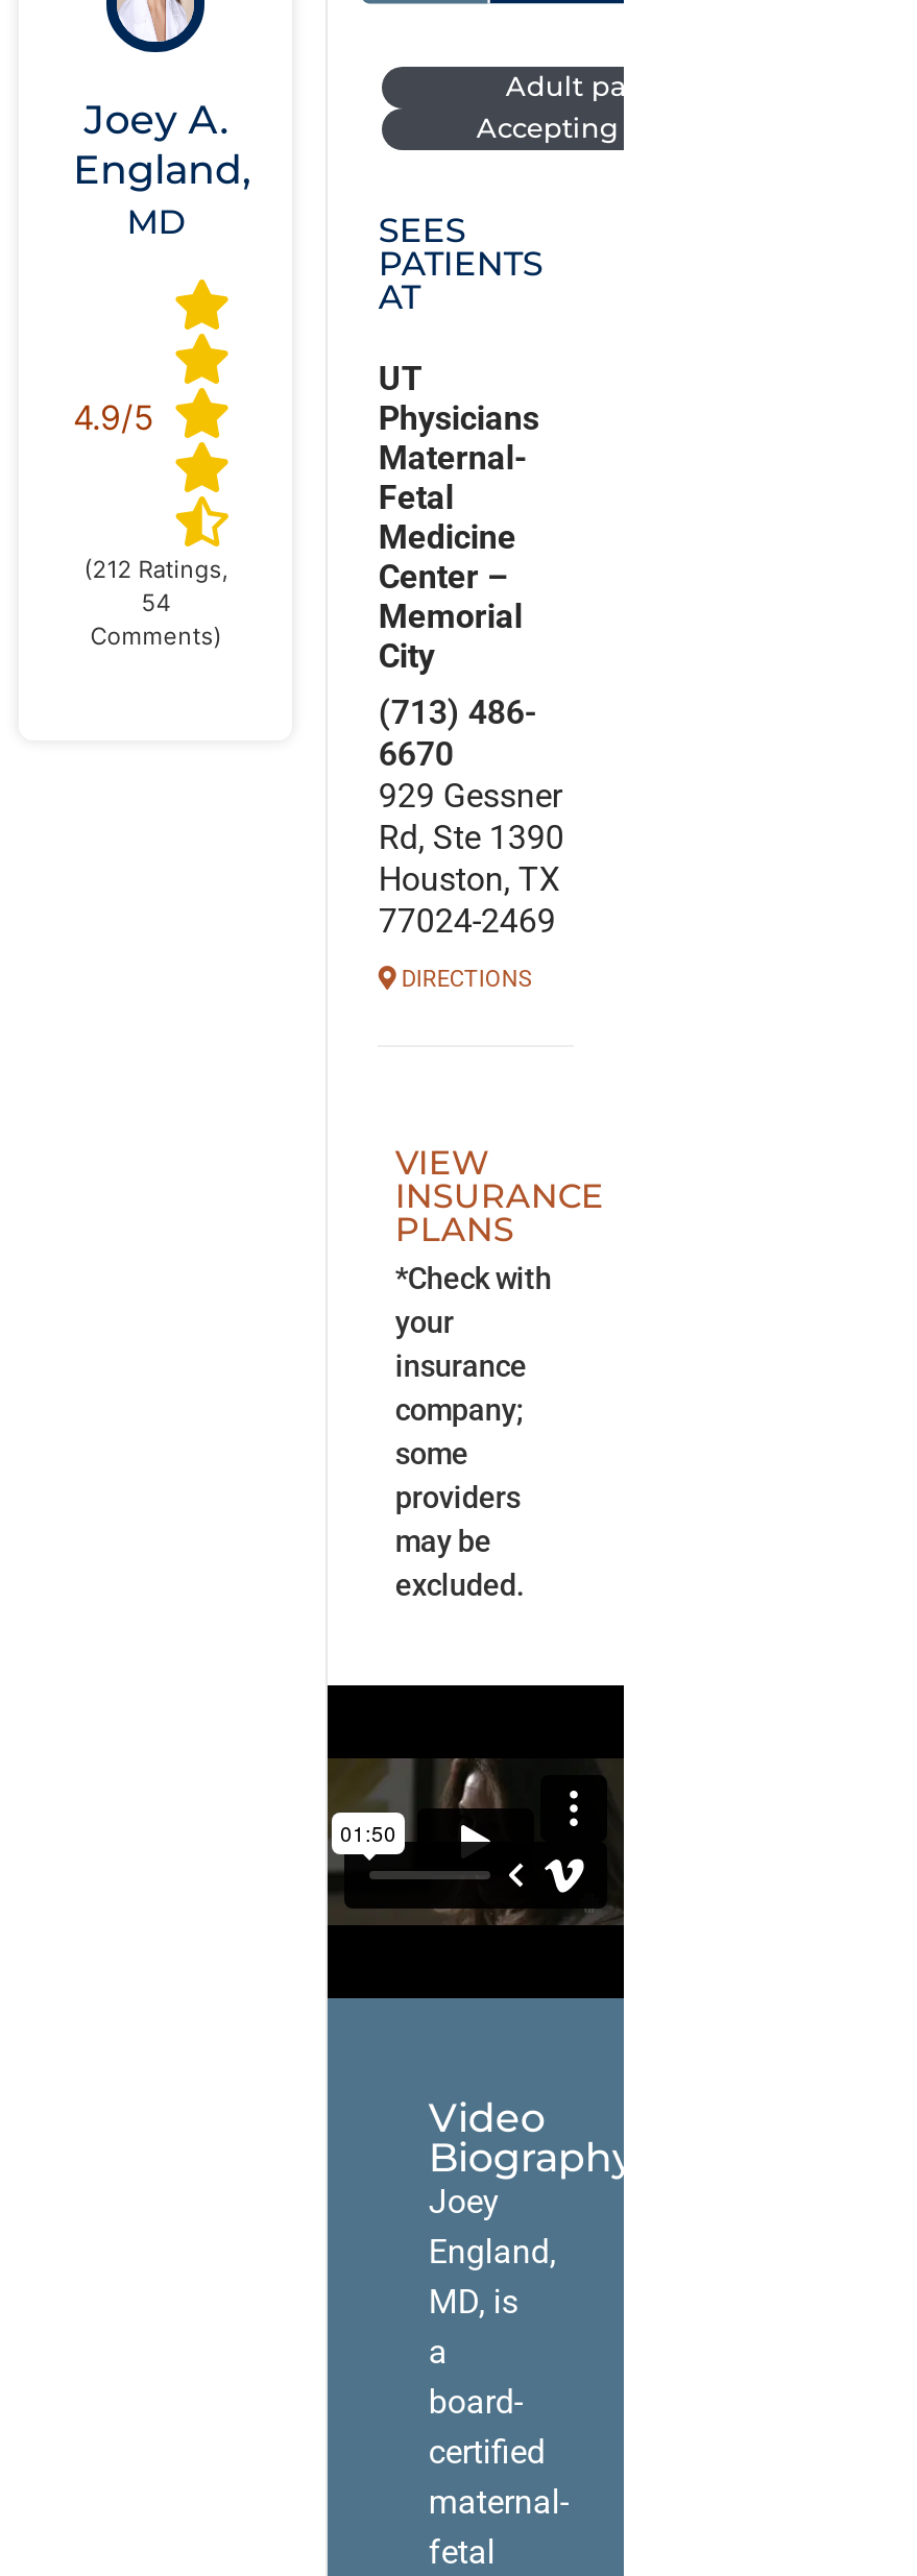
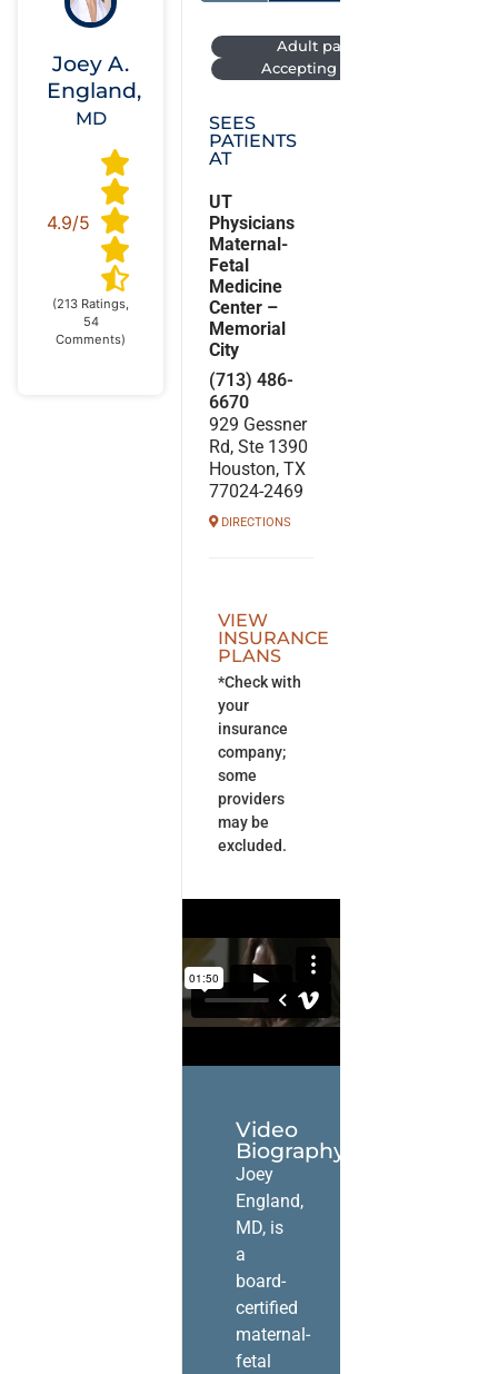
[84,555,228,584] (212 Ratings, -> [52,296,129,312] (213 Ratings,

